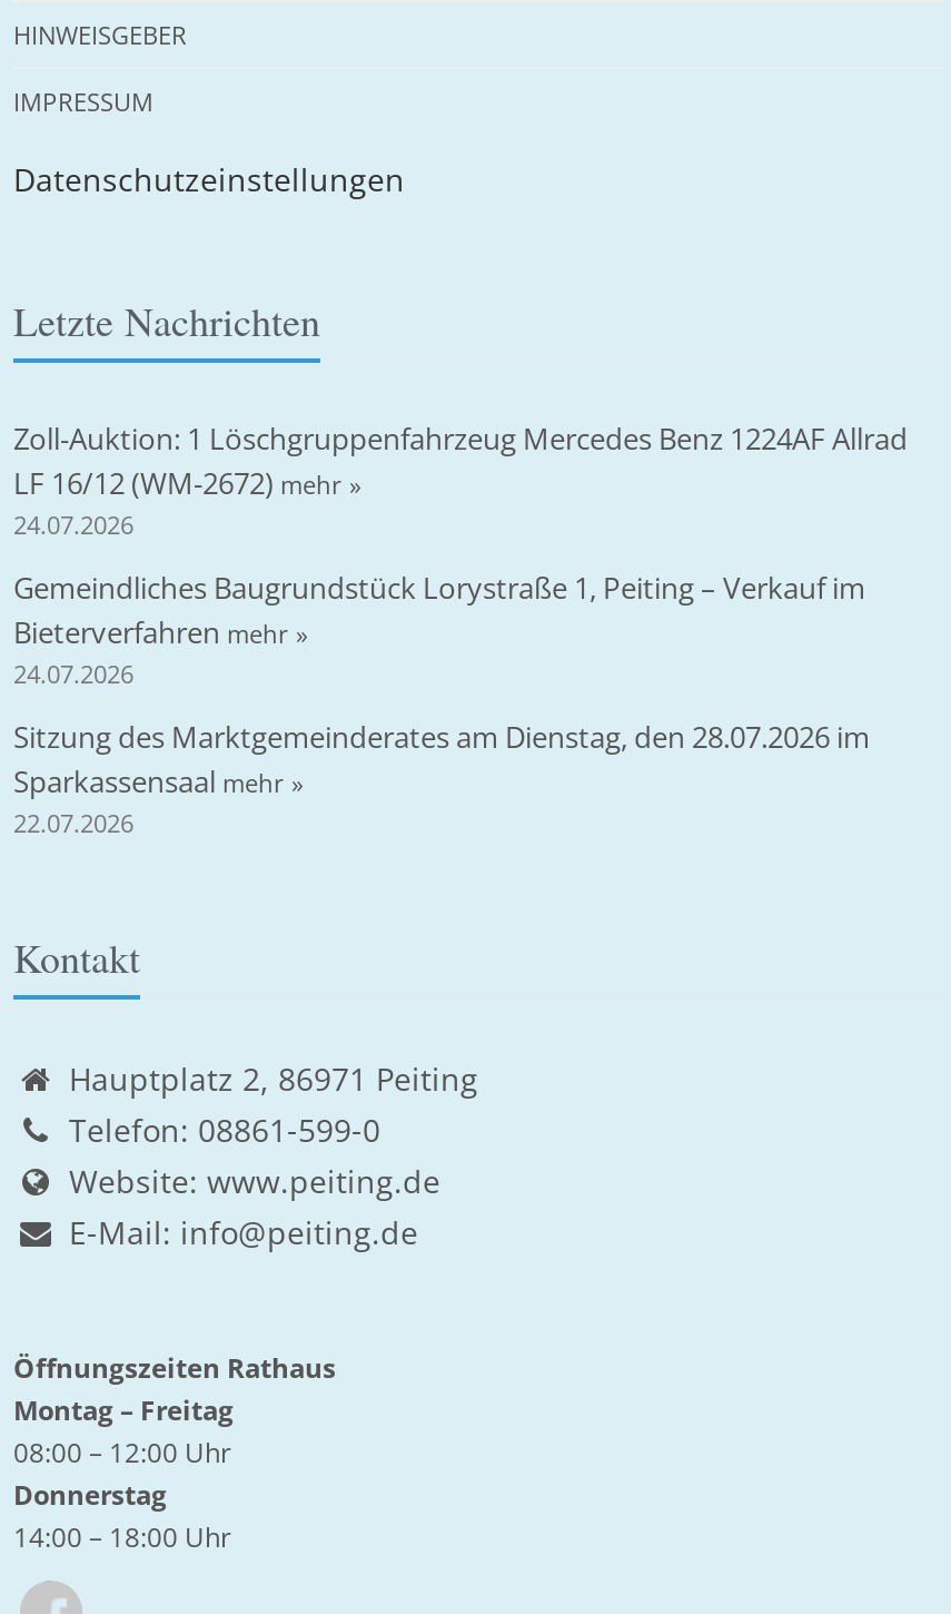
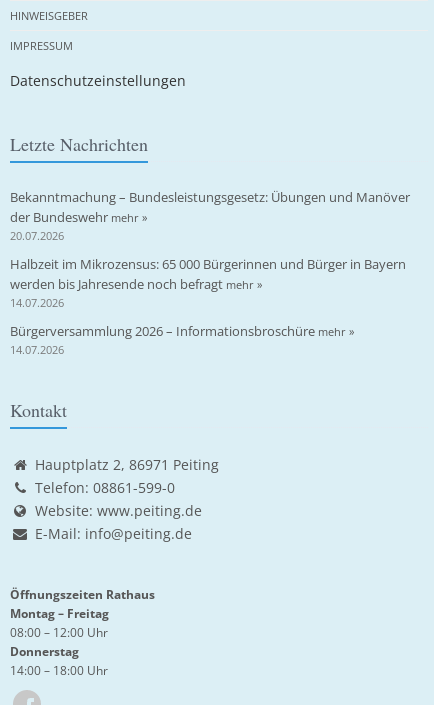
[13,419,908,541] Zoll-Auktion: 1 Löschgruppenfahrzeug Mercedes Benz 1224AF Allrad | LF 16/12 (WM-2672) mehr » | 24.07.2026 -> [10,188,410,243] Bekanntmachung – Bundesleistungsgesetz: Übungen und Manöver | der Bundeswehr mehr » | 20.07.2026
[13,568,865,690] Gemeindliches Baugrundstück Lorystraße 1, Peiting – Verkauf im | Bieterverfahren mehr » | 24.07.2026 -> [10,255,406,310] Halbzeit im Mikrozensus: 65 000 Bürgerinnen und Bürger in Bayern | werden bis Jahresende noch befragt mehr » | 14.07.2026
[13,717,870,839] Sitzung des Marktgemeinderates am Dienstag, den 28.07.2026 im | Sparkassensaal mehr » | 22.07.2026 -> [10,322,354,357] Bürgerversammlung 2026 – Informationsbroschüre mehr » | 14.07.2026

